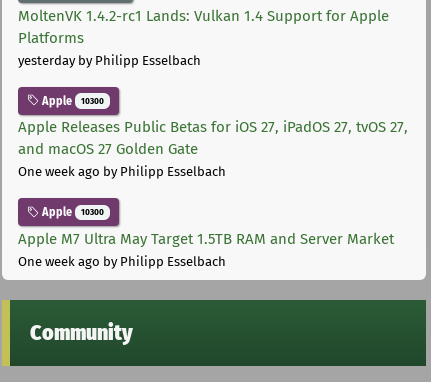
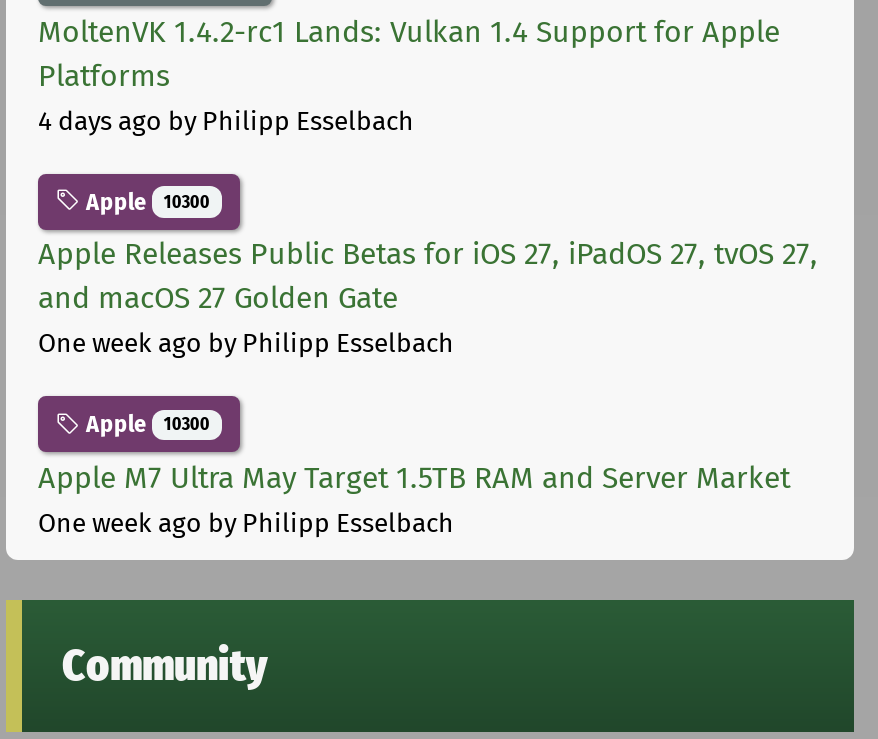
[18,52,201,67] yesterday by Philipp Esselbach -> [38,105,414,135] 4 days ago by Philipp Esselbach

